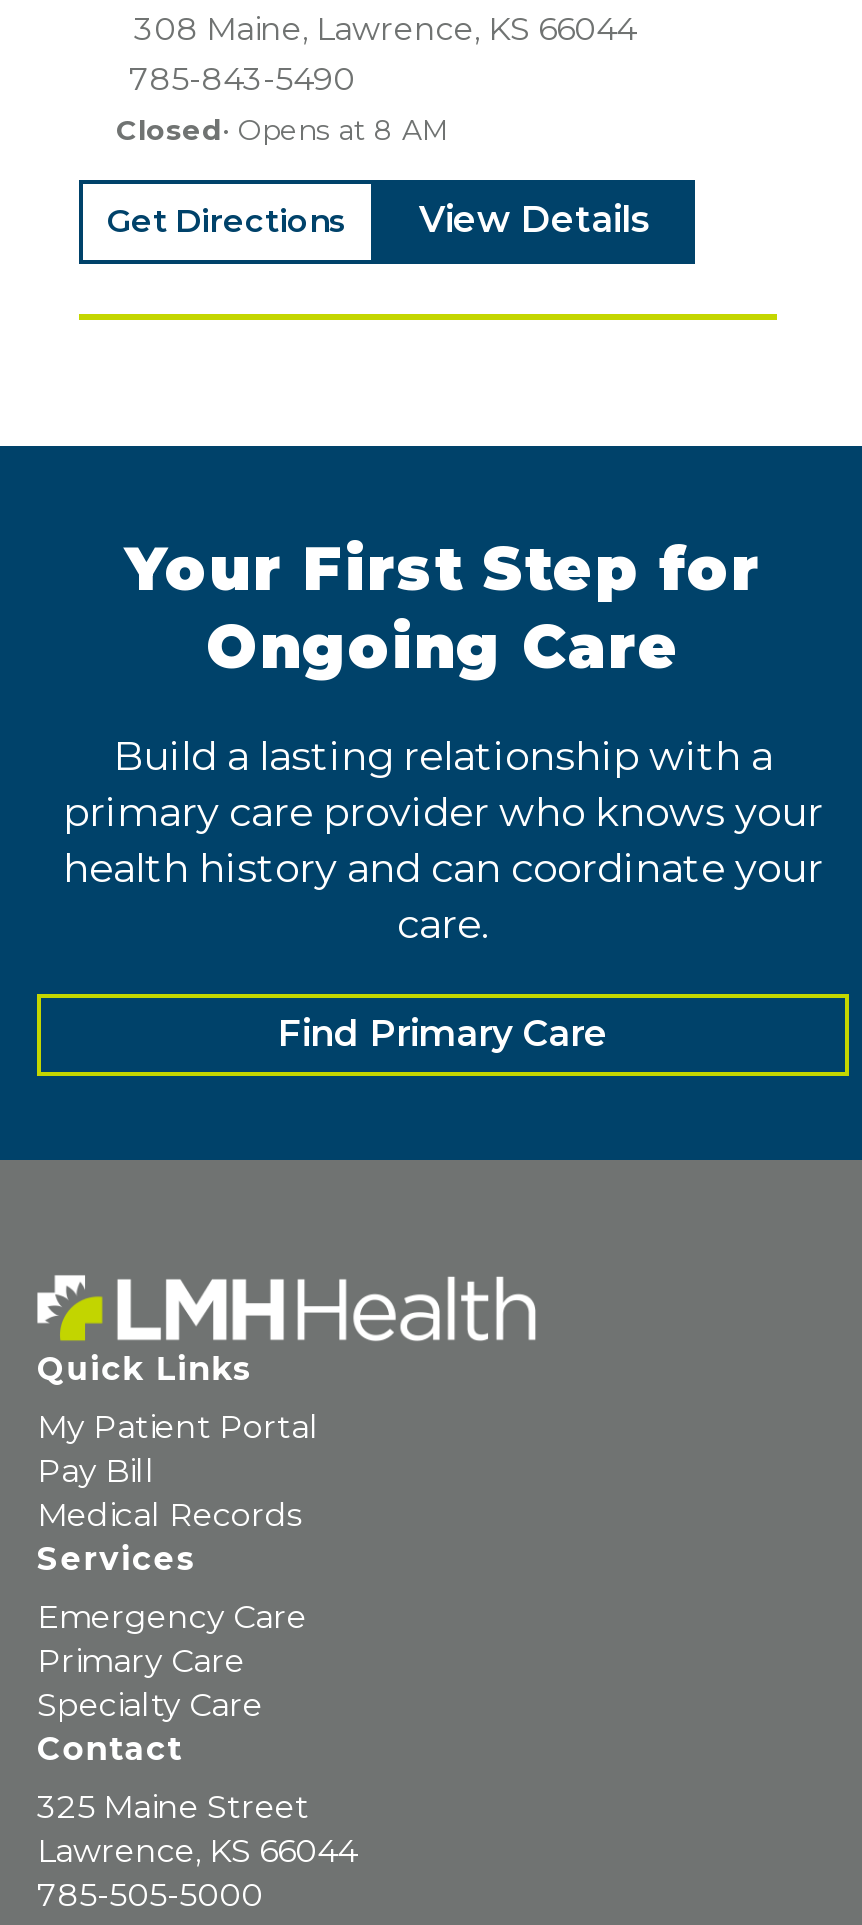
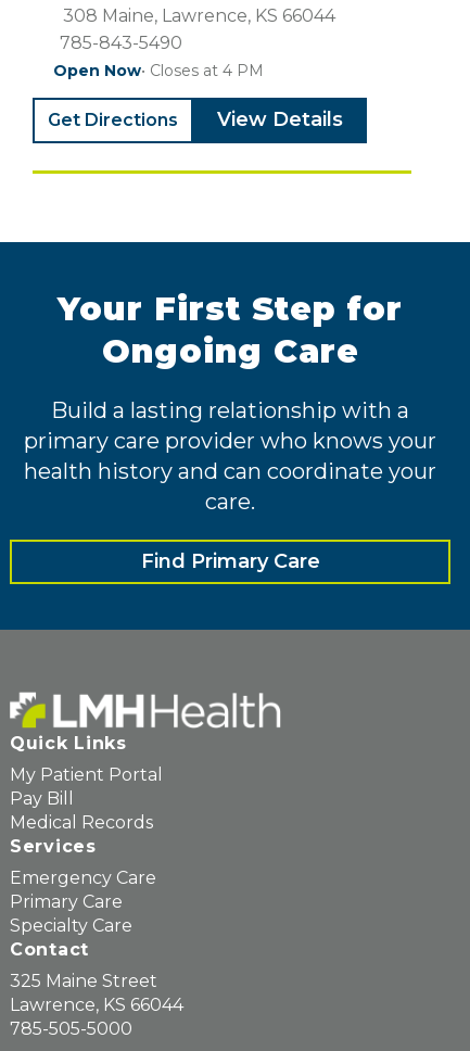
[116,112,450,148] Closed • Opens at 8 AM -> [53,61,263,80] Open Now • Closes at 4 PM

